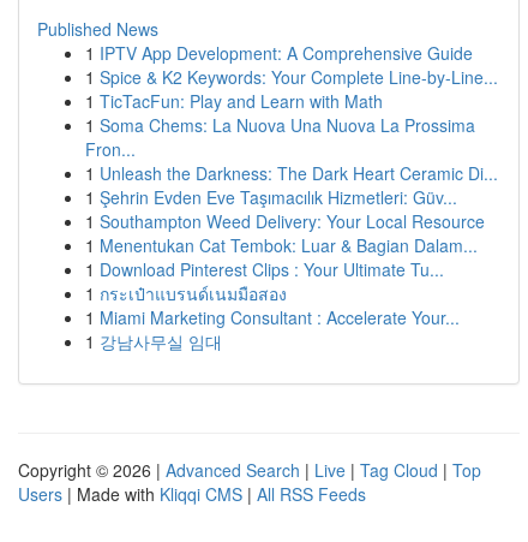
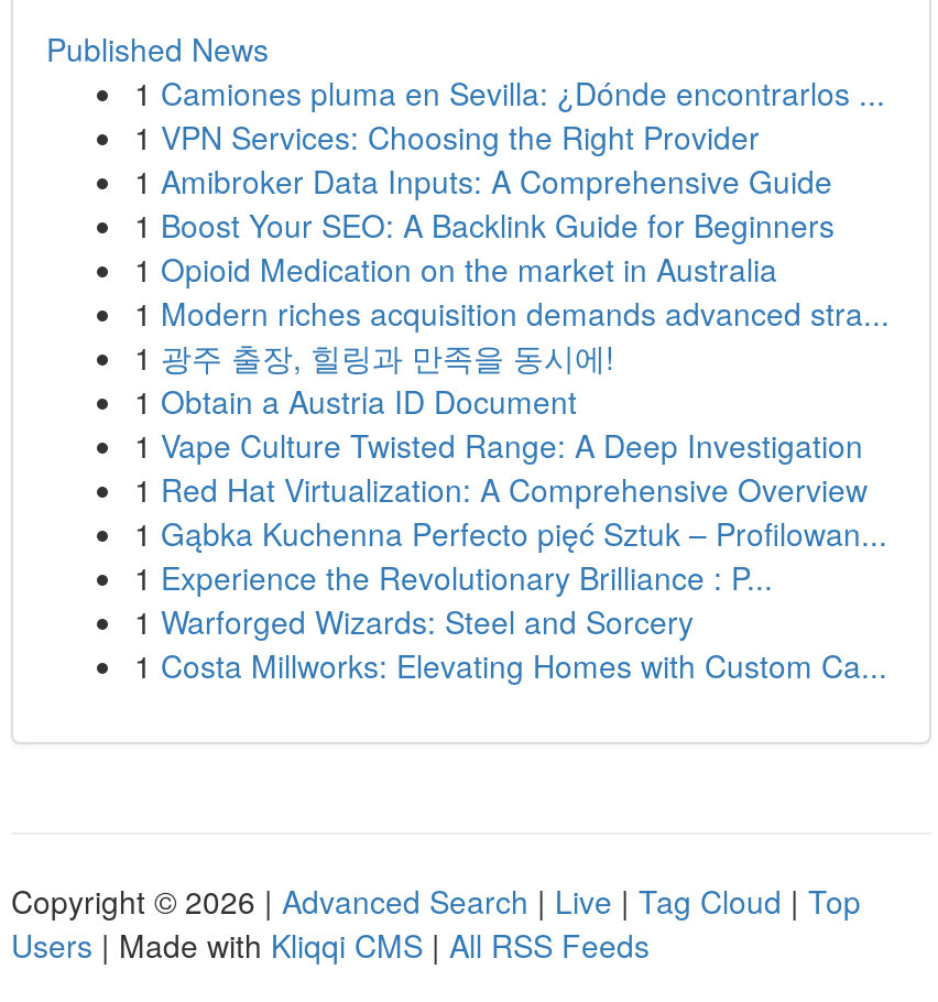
[85,41,498,353] 1 IPTV App Development: A Comprehensive Guide | 1 Spice & K2 Keywords: Your Complete Line-by-Line... | 1 TicTacFun: Play and Learn with Math | 1 Soma Chems: La Nuova Una Nuova La Prossima | Fron... | 1 Unleash the Darkness: The Dark Heart Ceramic Di... | 1 Şehrin Evden Eve Taşımacılık Hizmetleri: Güv... | 1 Southampton Weed Delivery: Your Local Resource | 1 Menentukan Cat Tembok: Luar & Bagian Dalam... | 1 Download Pinterest Clips : Your Ultimate Tu... | 1 กระเป๋าแบรนด์เนมมือสอง | 1 Miami Marketing Consultant : Accelerate Your... | 1 강남사무실 임대 -> [134,70,890,687] 1 Camiones pluma en Sevilla: ¿Dónde encontrarlos ... | 1 VPN Services: Choosing the Right Provider | 1 Amibroker Data Inputs: A Comprehensive Guide | 1 Boost Your SEO: A Backlink Guide for Beginners | 1 Opioid Medication on the market in Australia | 1 Modern riches acquisition demands advanced stra... | 1 광주 출장, 힐링과 만족을 동시에! | 1 Obtain a Austria ID Document | 1 Vape Culture Twisted Range: A Deep Investigation | 1 Red Hat Virtualization: A Comprehensive Overview | 1 Gąbka Kuchenna Perfecto pięć Sztuk – Profilowan... | 1 Experience the Revolutionary Brilliance : P... | 1 Warforged Wizards: Steel and Sorcery | 1 Costa Millworks: Elevating Homes with Custom Ca...

